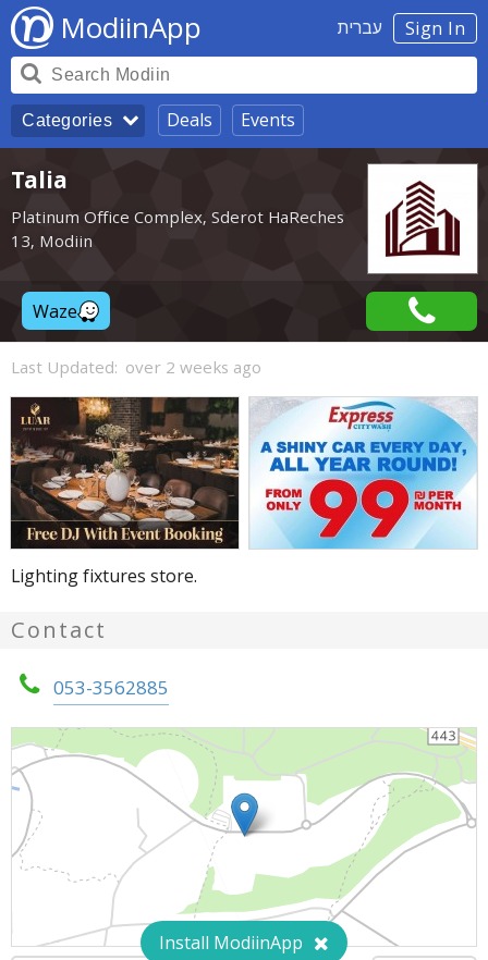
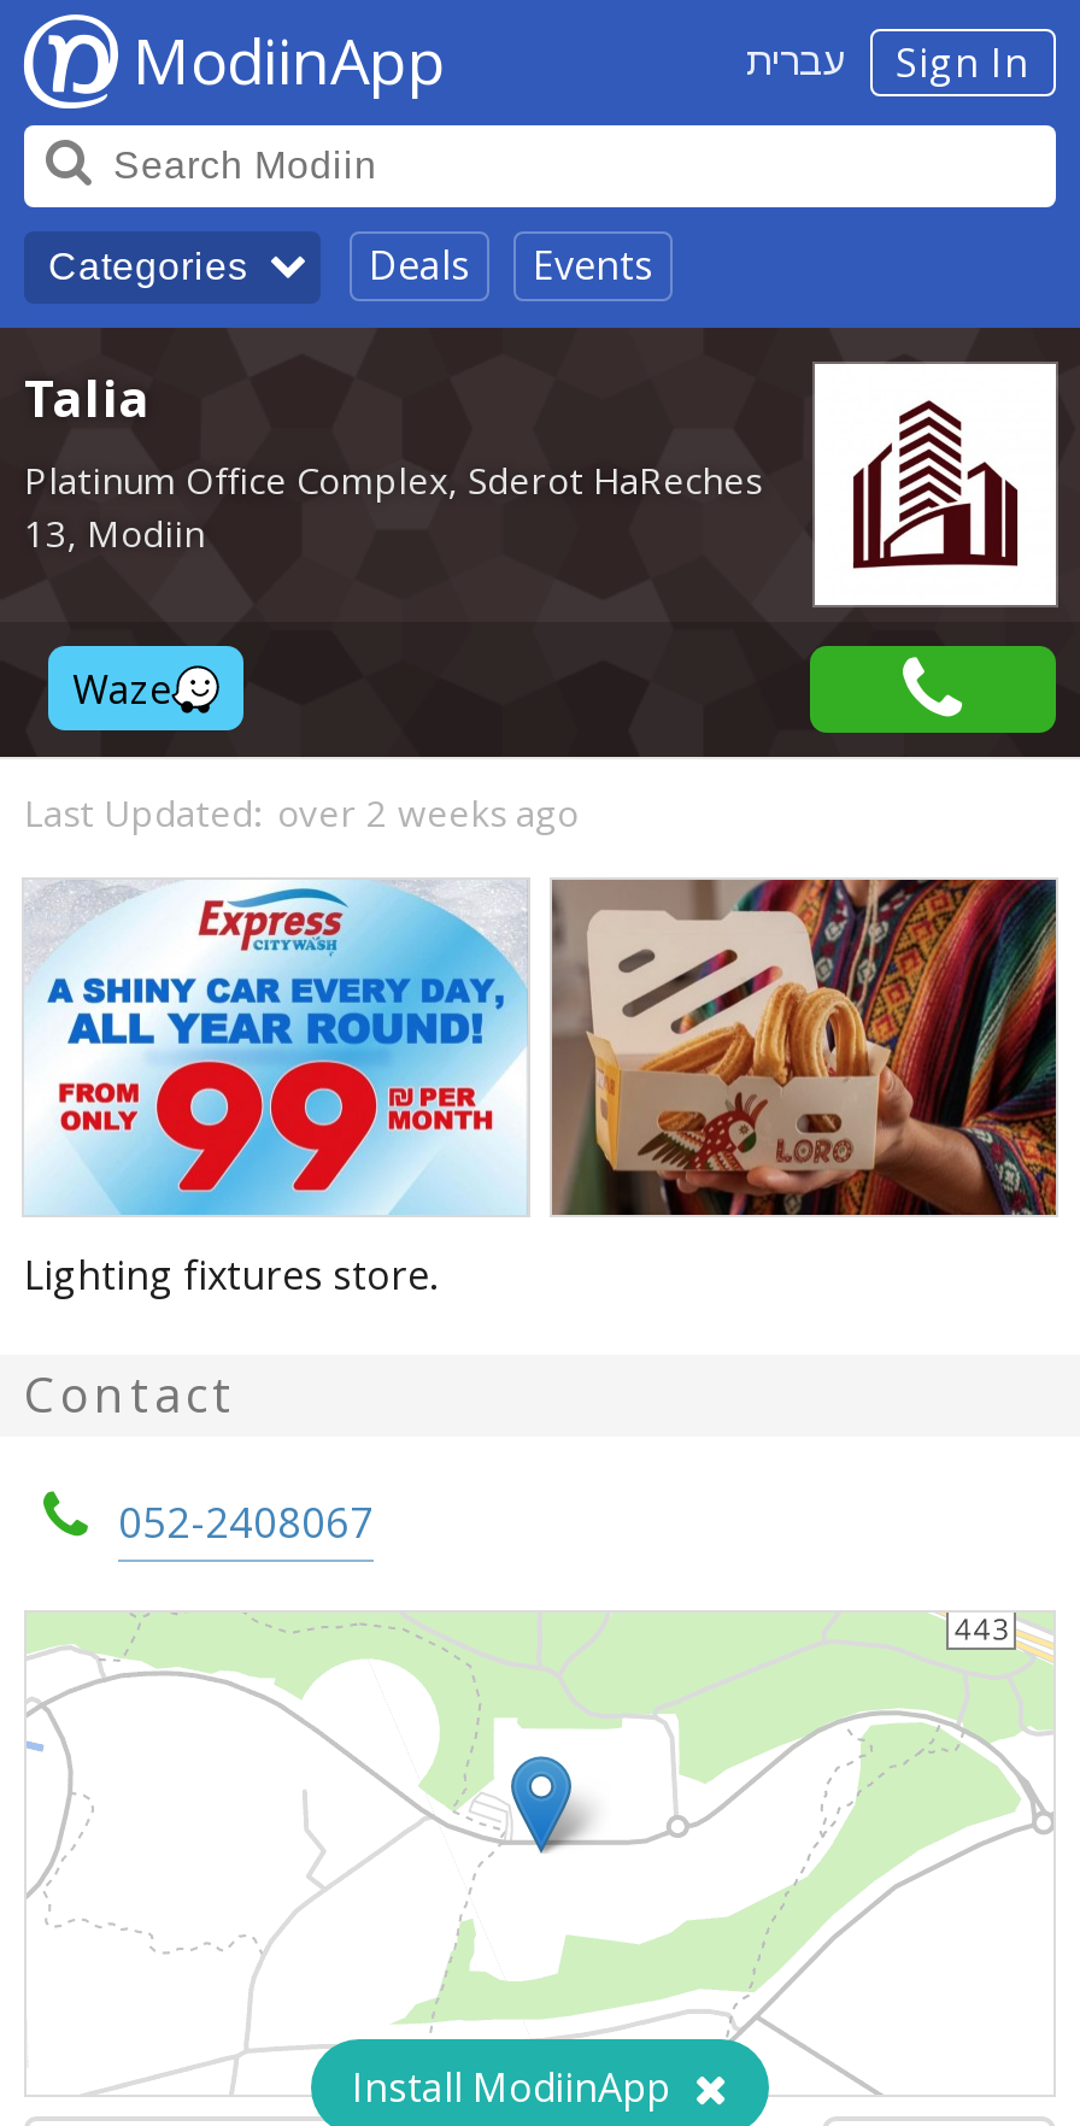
[10,396,240,550] [image] -> [24,880,530,1217] [image]
[249,397,477,550] [image] -> [550,877,1058,1217] [image]
[53,676,169,699] 053-3562885 -> [118,1498,374,1548] 052-2408067

